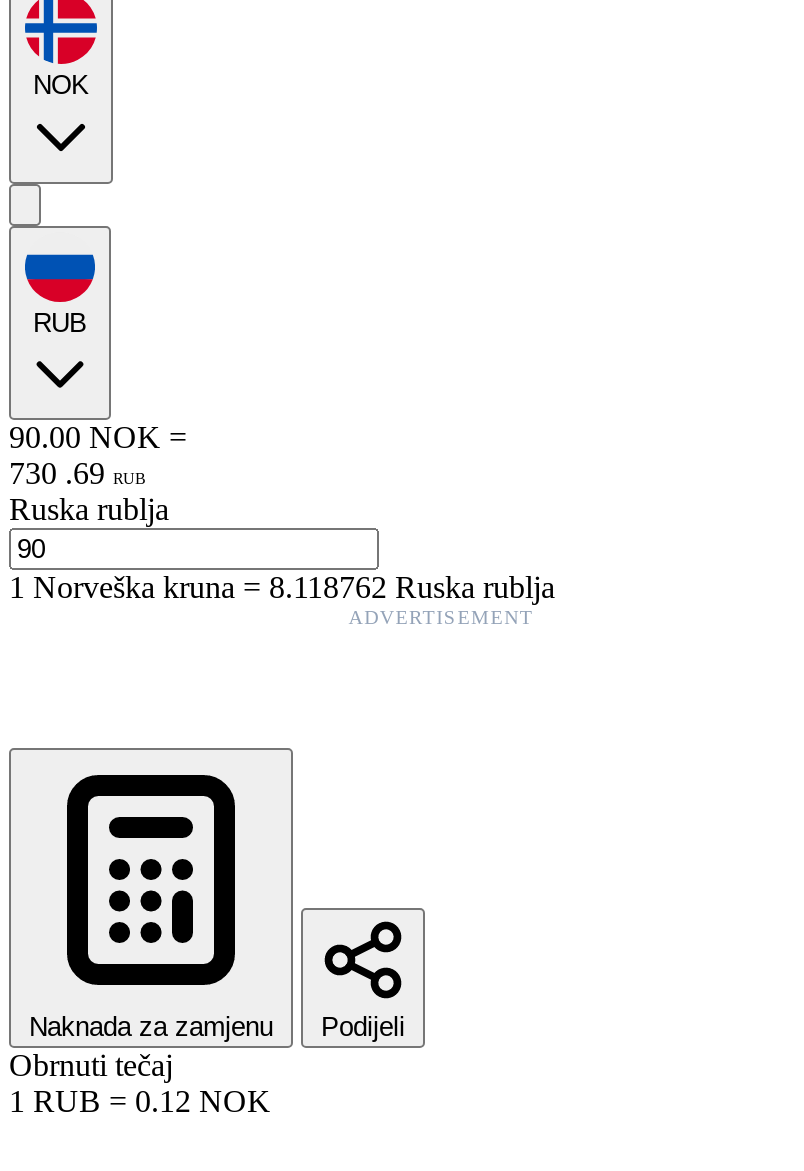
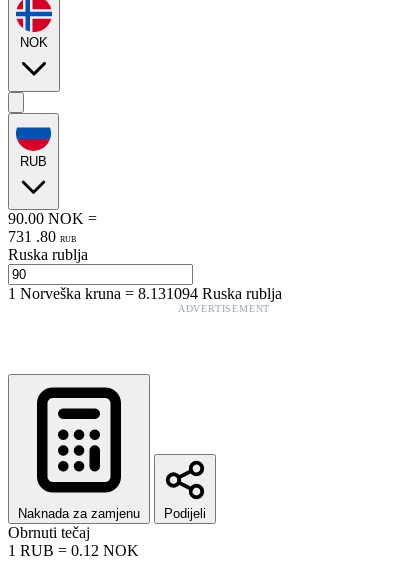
[9,456,145,490] 730 . 69 RUB -> [8,228,76,245] 731 . 80 RUB
[9,570,555,604] 1Norveška kruna=8.118762 Ruska rublja -> [8,285,282,302] 1Norveška kruna=8.131094 Ruska rublja

